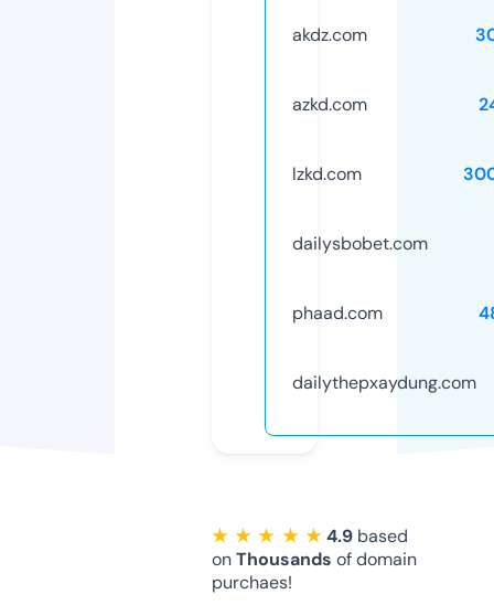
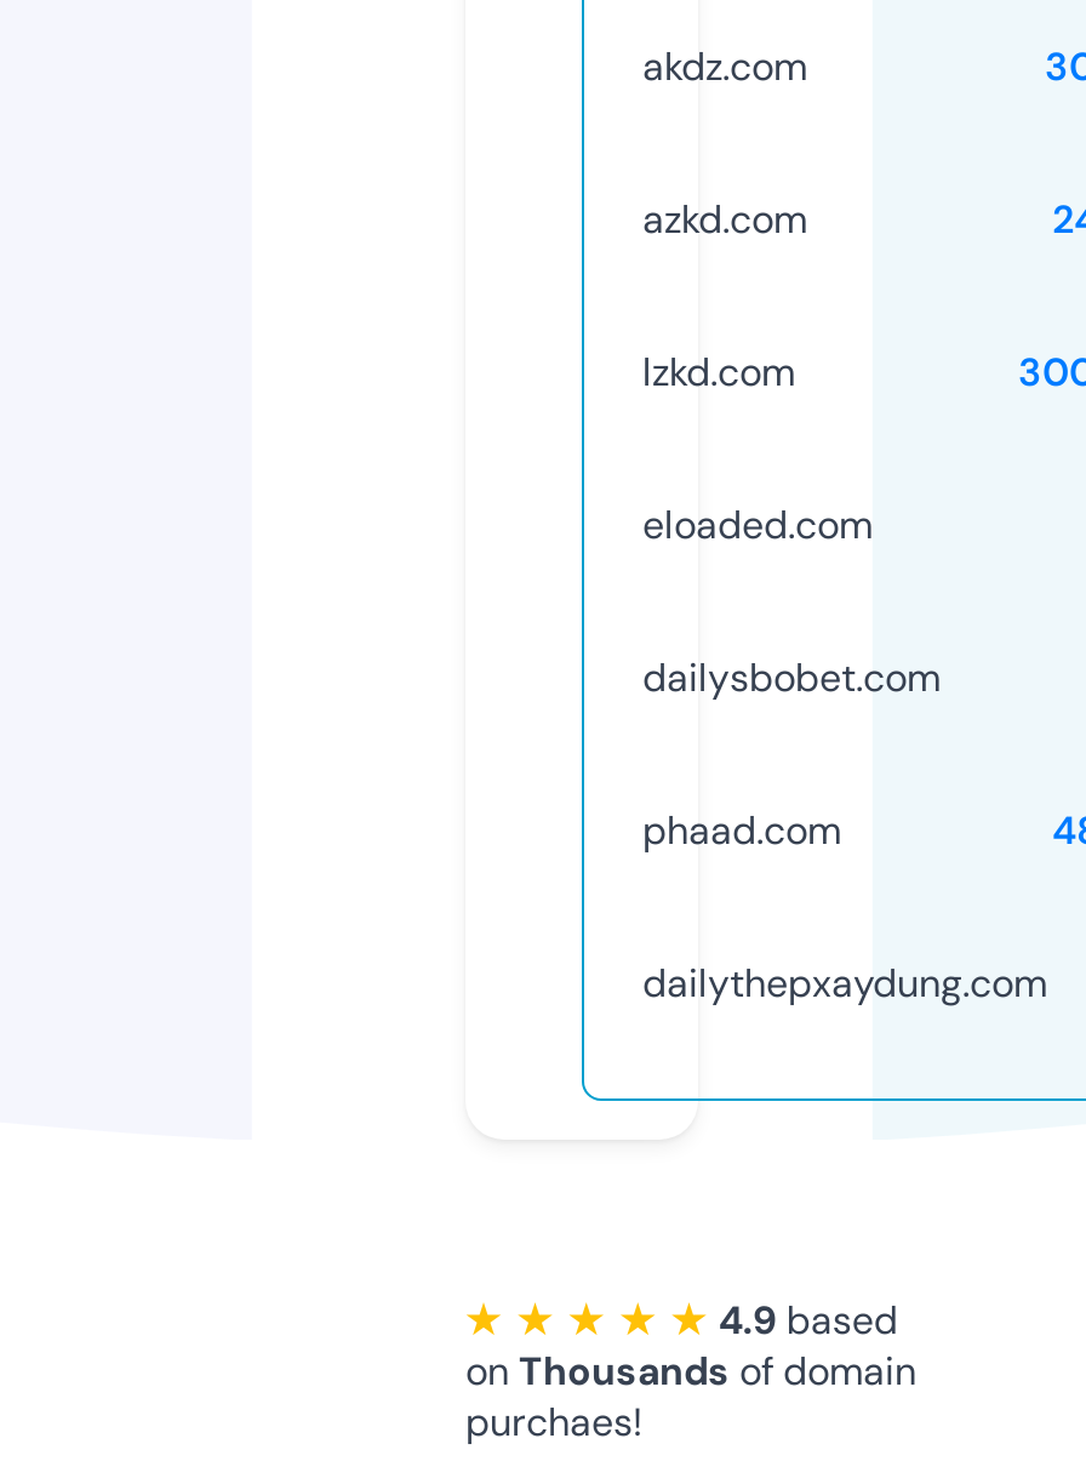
none -> [642,499,873,550] eloaded.com

